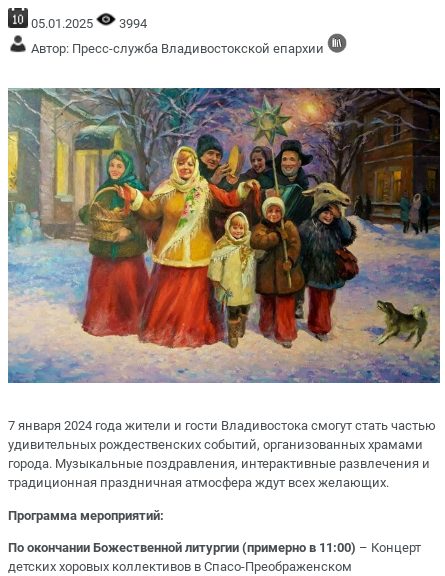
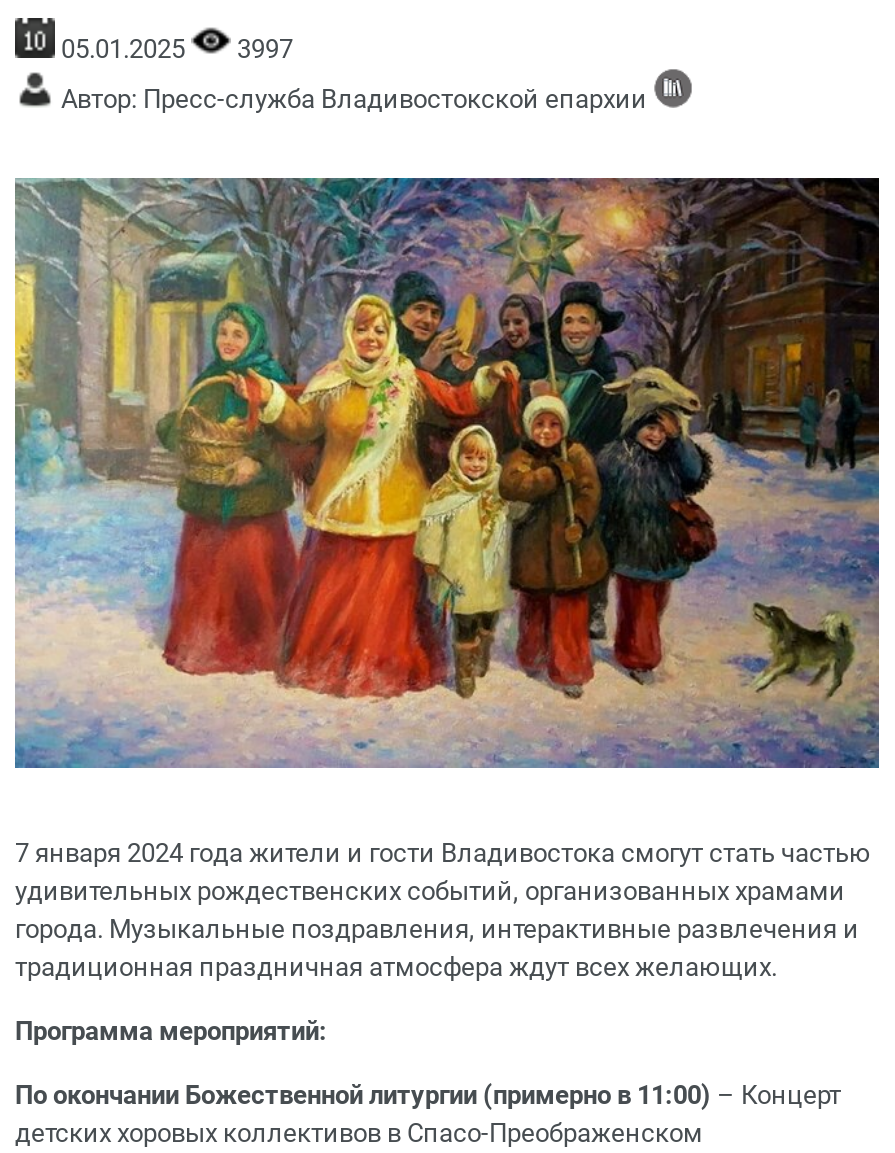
[28,16,147,31] 05.01.2025 3994 -> [55,33,293,63] 05.01.2025 3997

